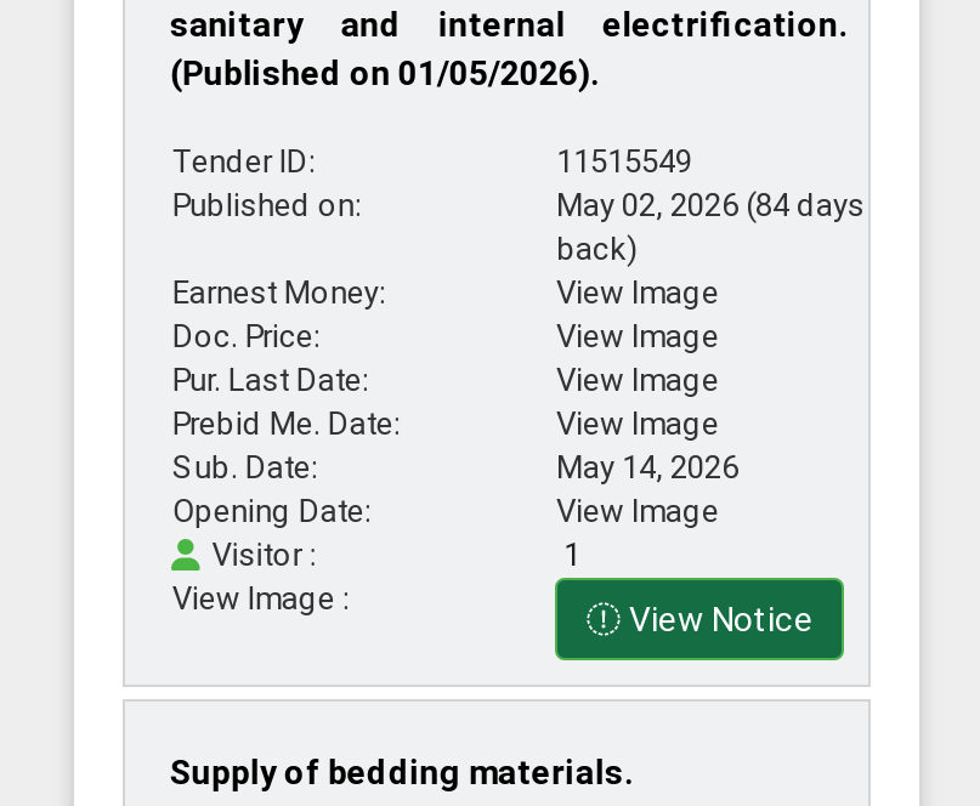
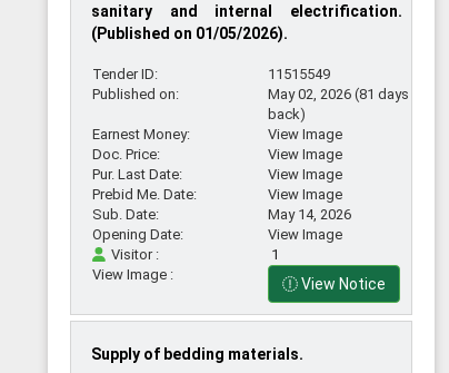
[556,187,865,223] May 02, 2026 (84 days -> [268,86,410,102] May 02, 2026 (81 days

